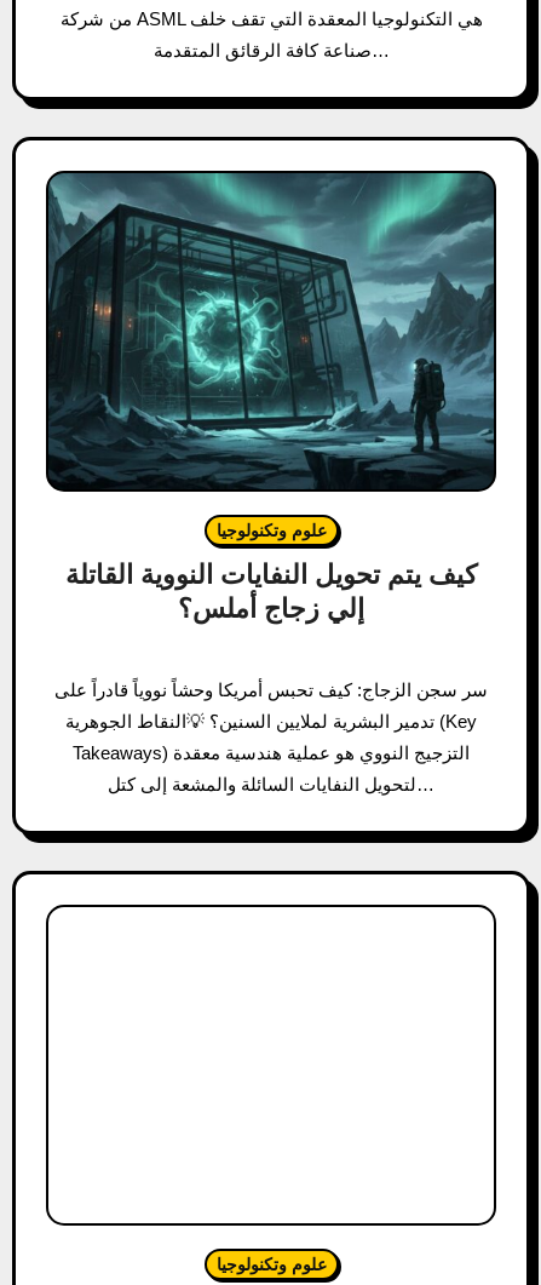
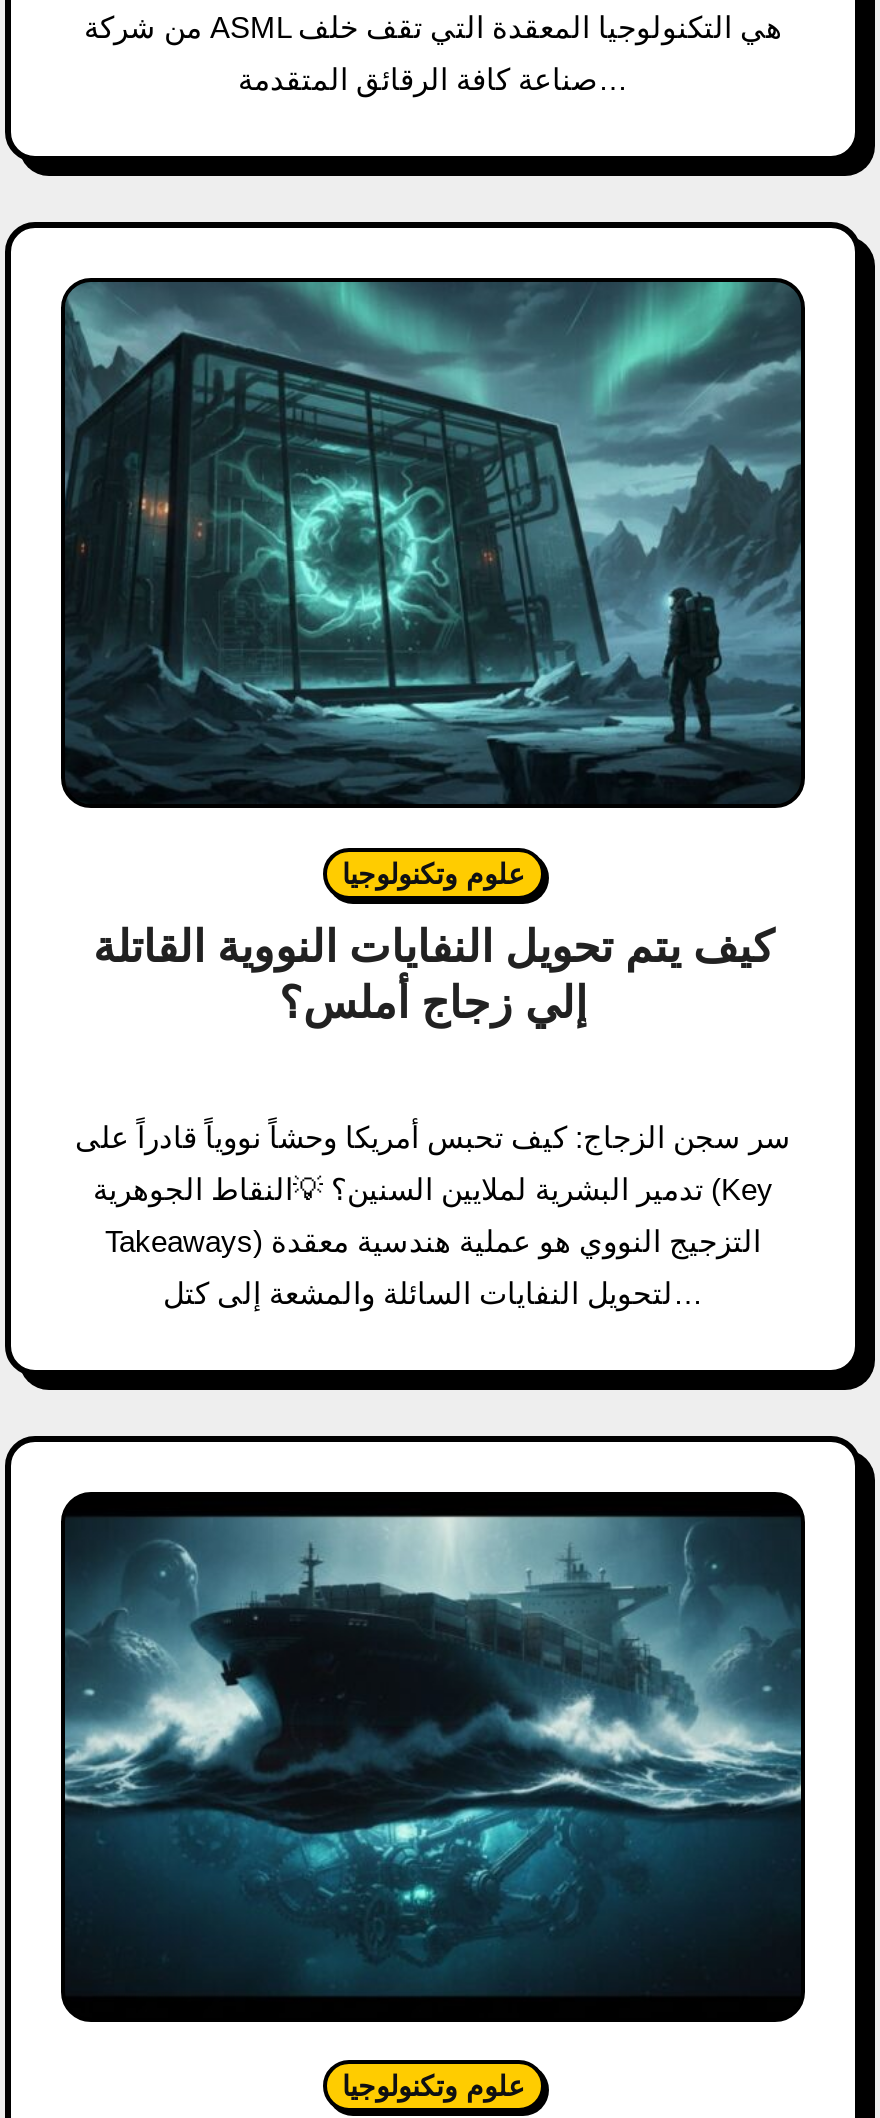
none -> [63,1494,803,2020] [image]

